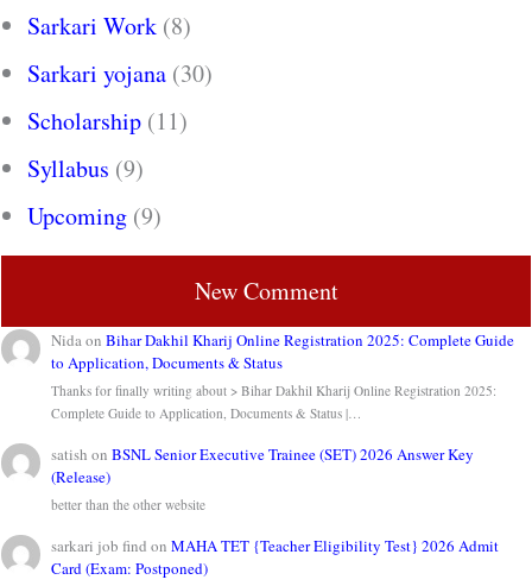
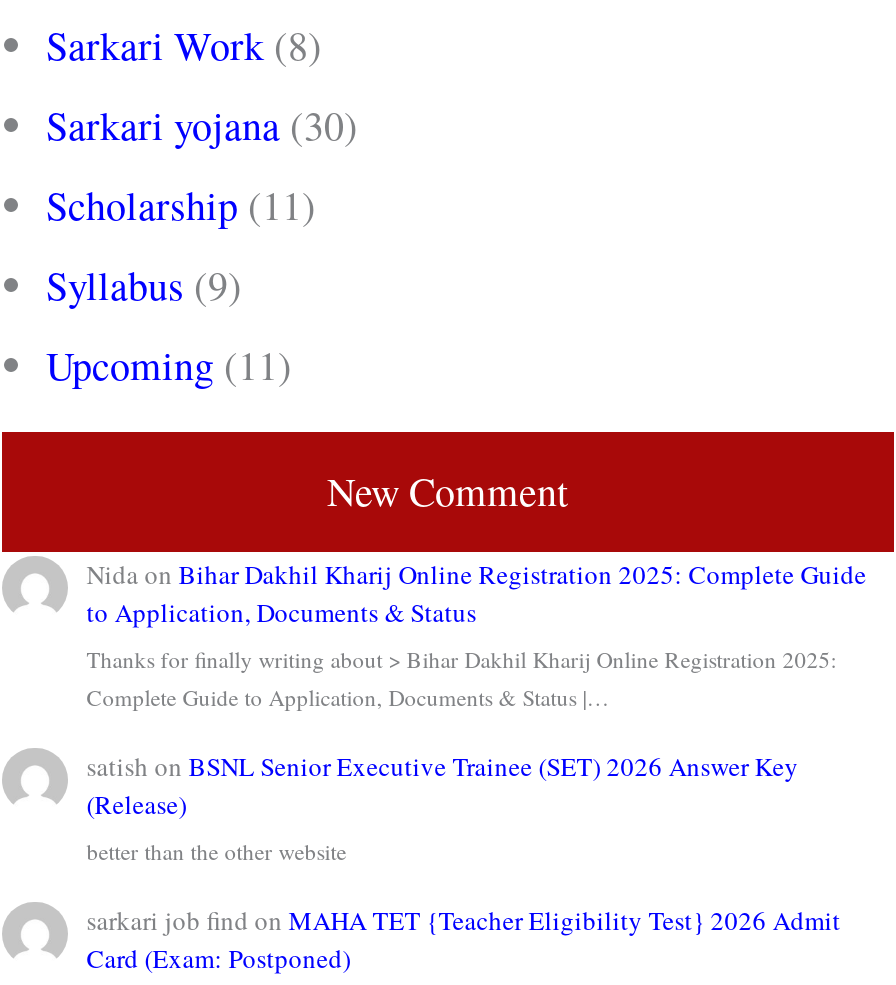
[27,200,161,232] Upcoming (9) -> [46,337,292,391] Upcoming (11)

